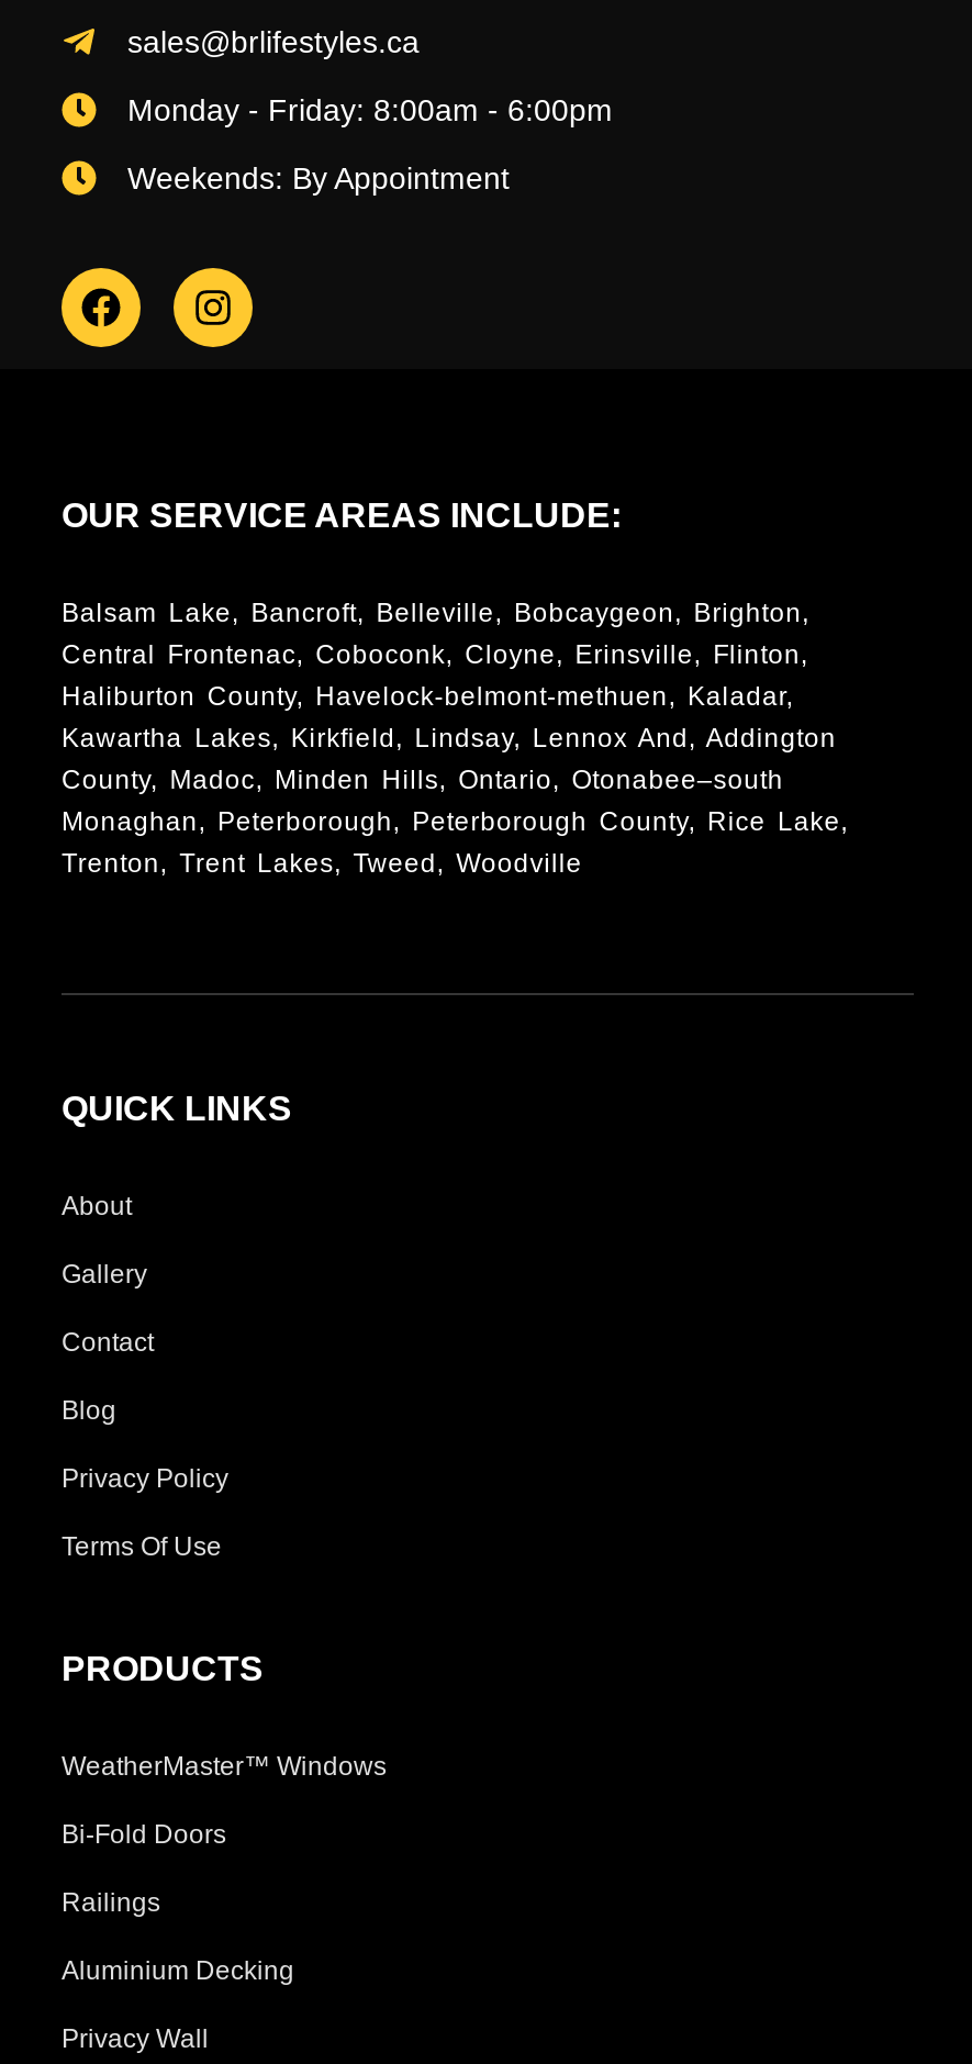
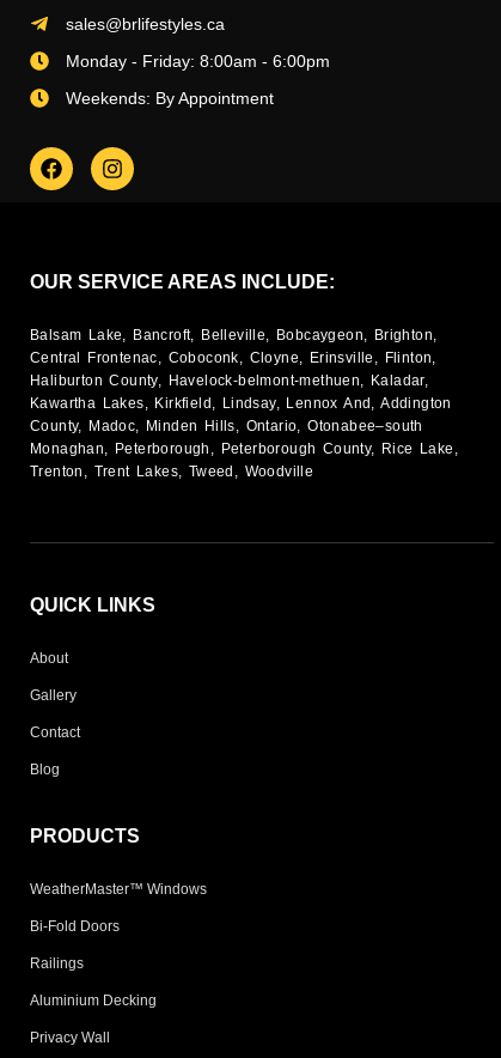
[62,1463,228,1562] Privacy Policy | Terms Of Use -> none

